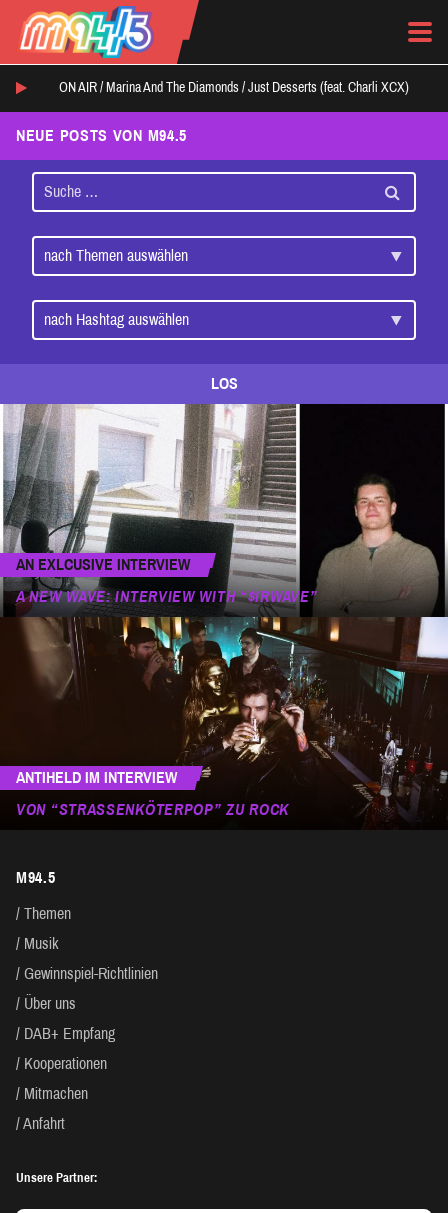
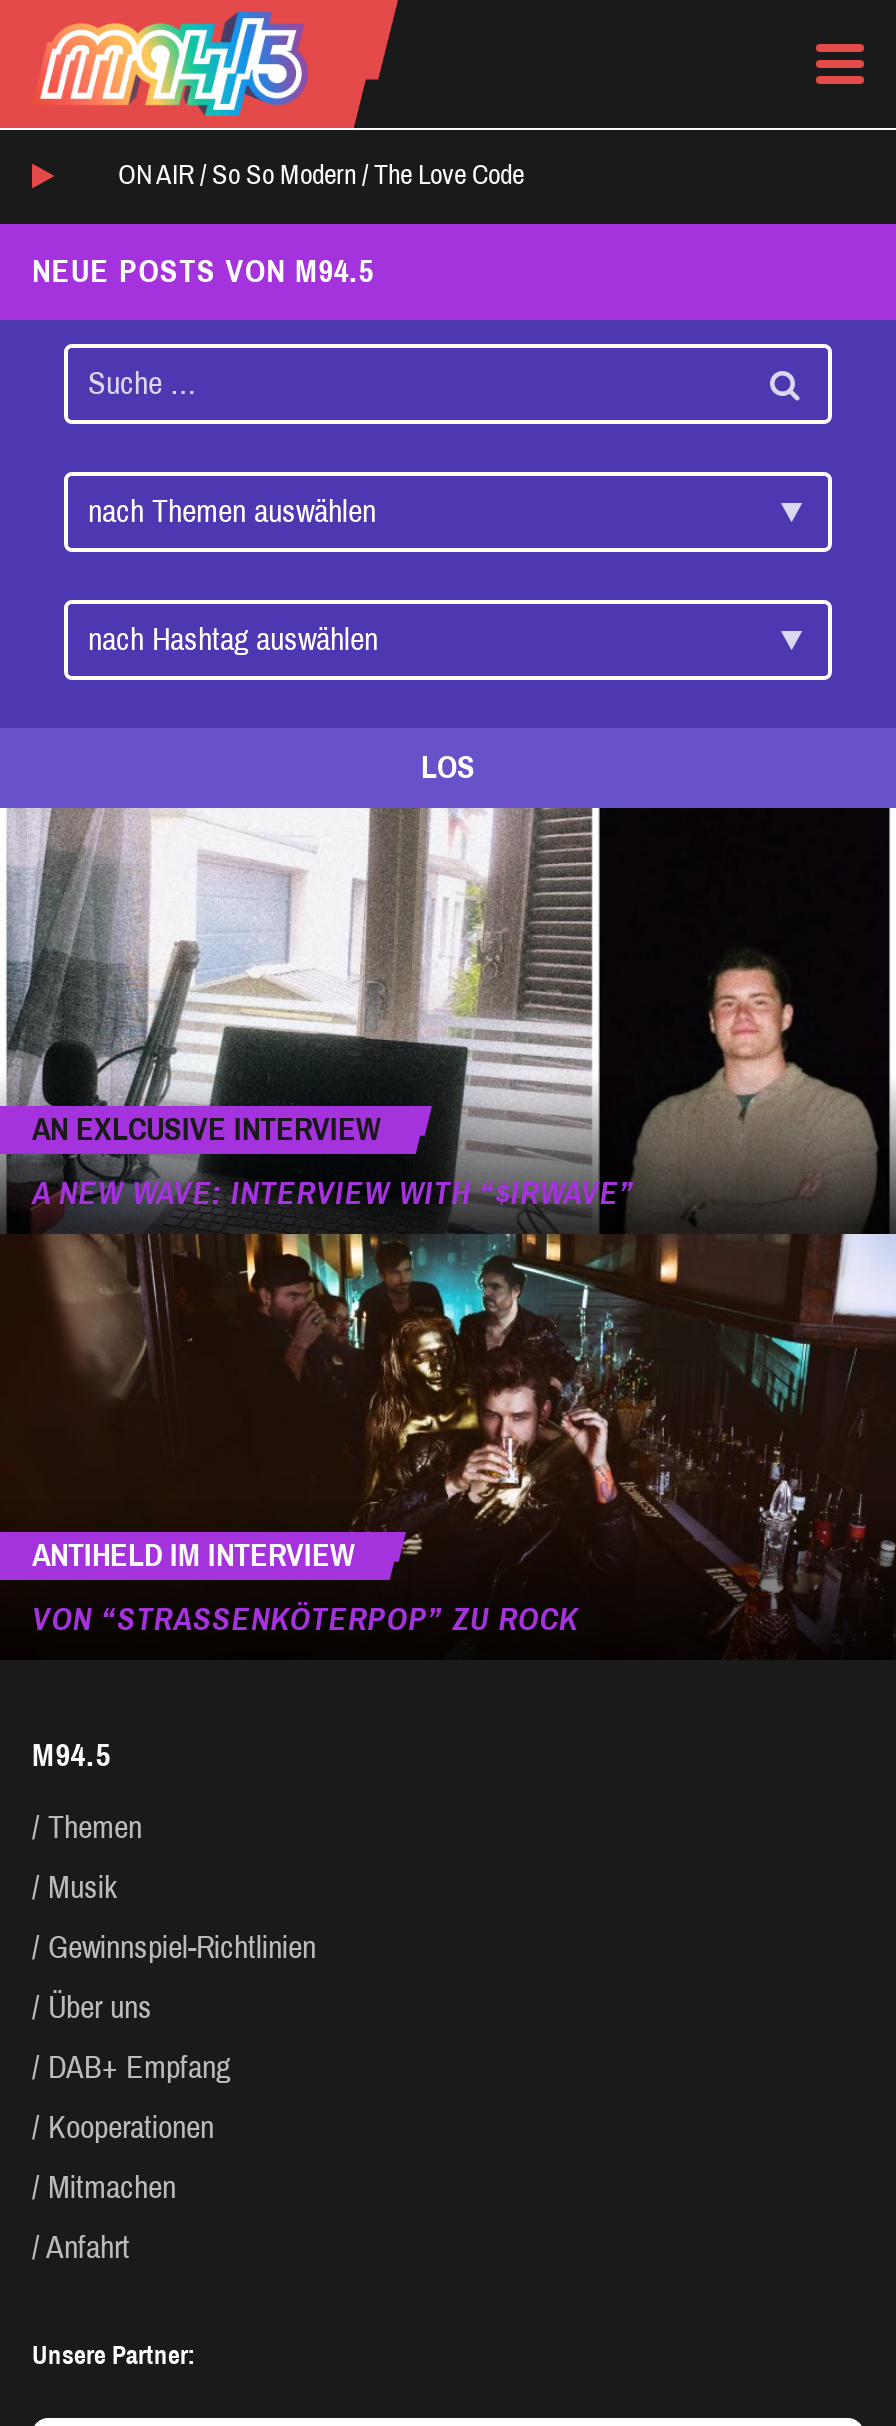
[59,80,409,95] ON AIR / Marina And The Diamonds / Just Desserts (feat. Charli XCX) -> [118,160,524,190] ON AIR / So So Modern / The Love Code

